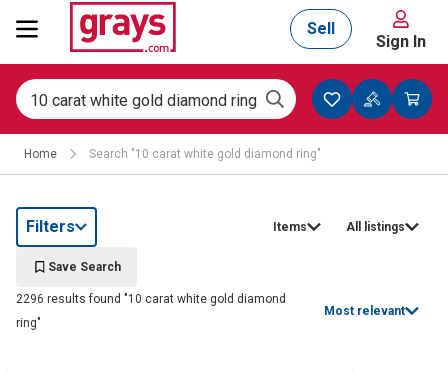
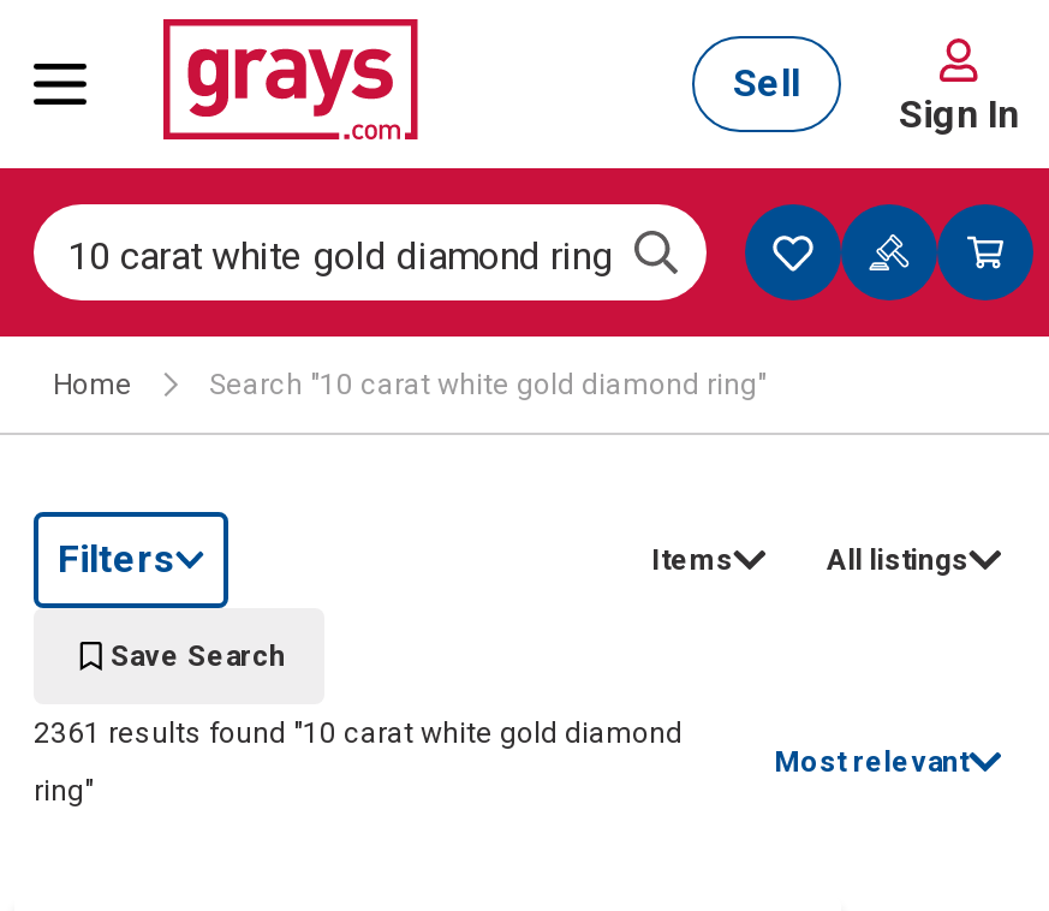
[16,292,286,306] 2296 results found "10 carat white gold diamond -> [34,716,683,750] 2361 results found "10 carat white gold diamond

